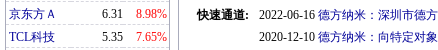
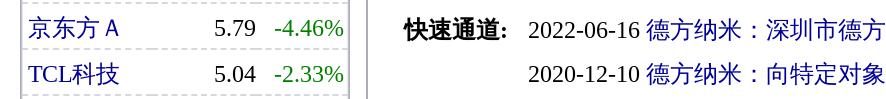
[102,7,123,21] 6.31 -> [214,14,256,42] 5.79
[136,7,167,21] 8.98% -> [274,14,344,42] -4.46%
[102,30,123,44] 5.35 -> [214,60,256,88] 5.04
[136,30,167,44] 7.65% -> [274,60,344,88] -2.33%

